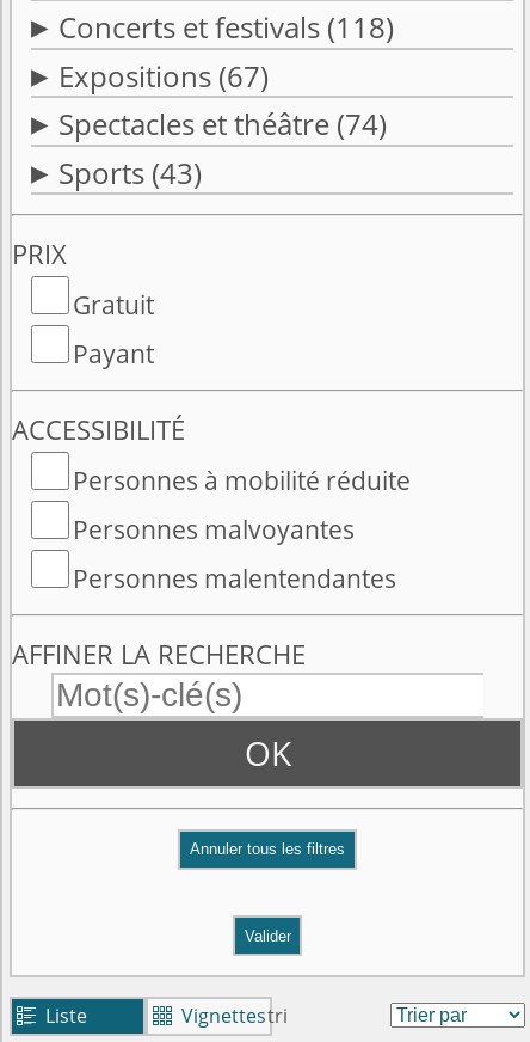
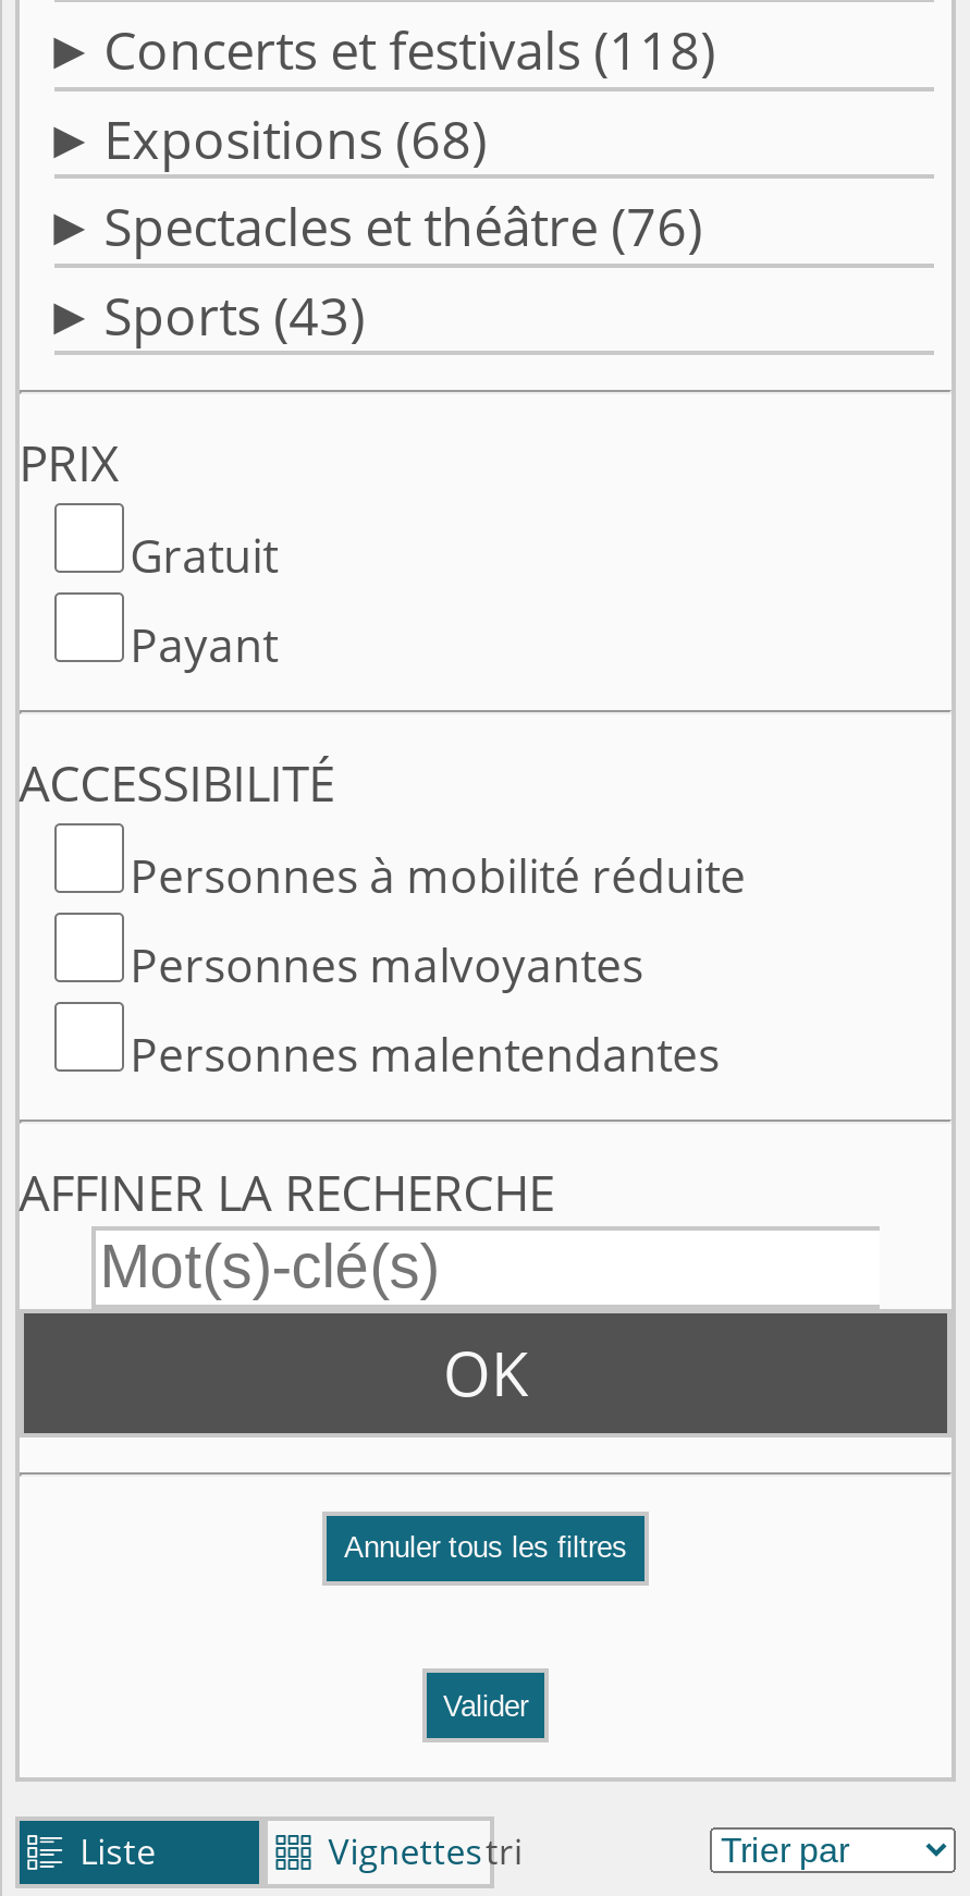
[58,56,268,95] Expositions (67) -> [104,101,487,173] Expositions (68)
[58,104,386,144] Spectacles et théâtre (74) -> [104,190,702,262] Spectacles et théâtre (76)

